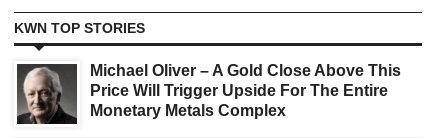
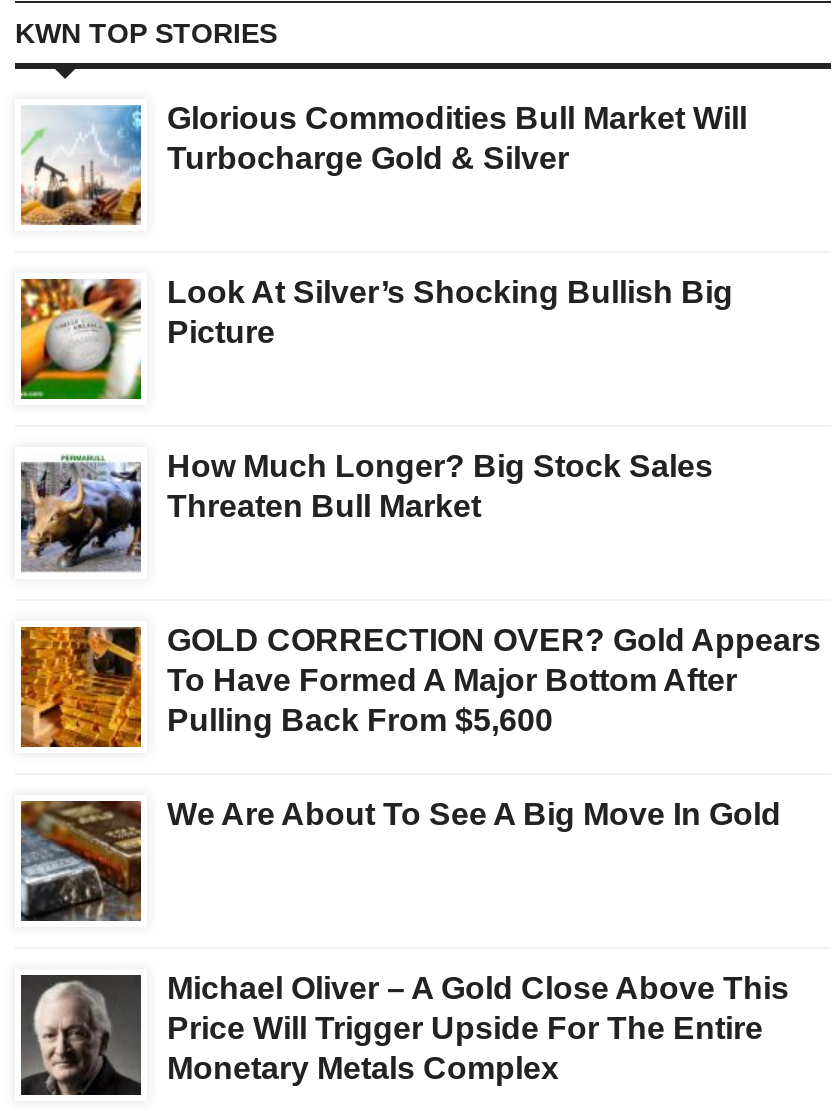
none -> [19,101,747,226] [image] | Glorious Commodities Bull Market Will | Turbocharge Gold & Silver
none -> [19,275,733,402] [image] | Look At Silver’s Shocking Bullish Big | Picture
none -> [19,449,713,574] [image] | How Much Longer? Big Stock Sales | Threaten Bull Market
none -> [19,623,821,831] [image] | GOLD CORRECTION OVER? Gold Appears | To Have Formed A Major Bottom After | Pulling Back From $5,600 | We Are About To See A Big Move In Gold
none -> [19,798,143,922] [image]

